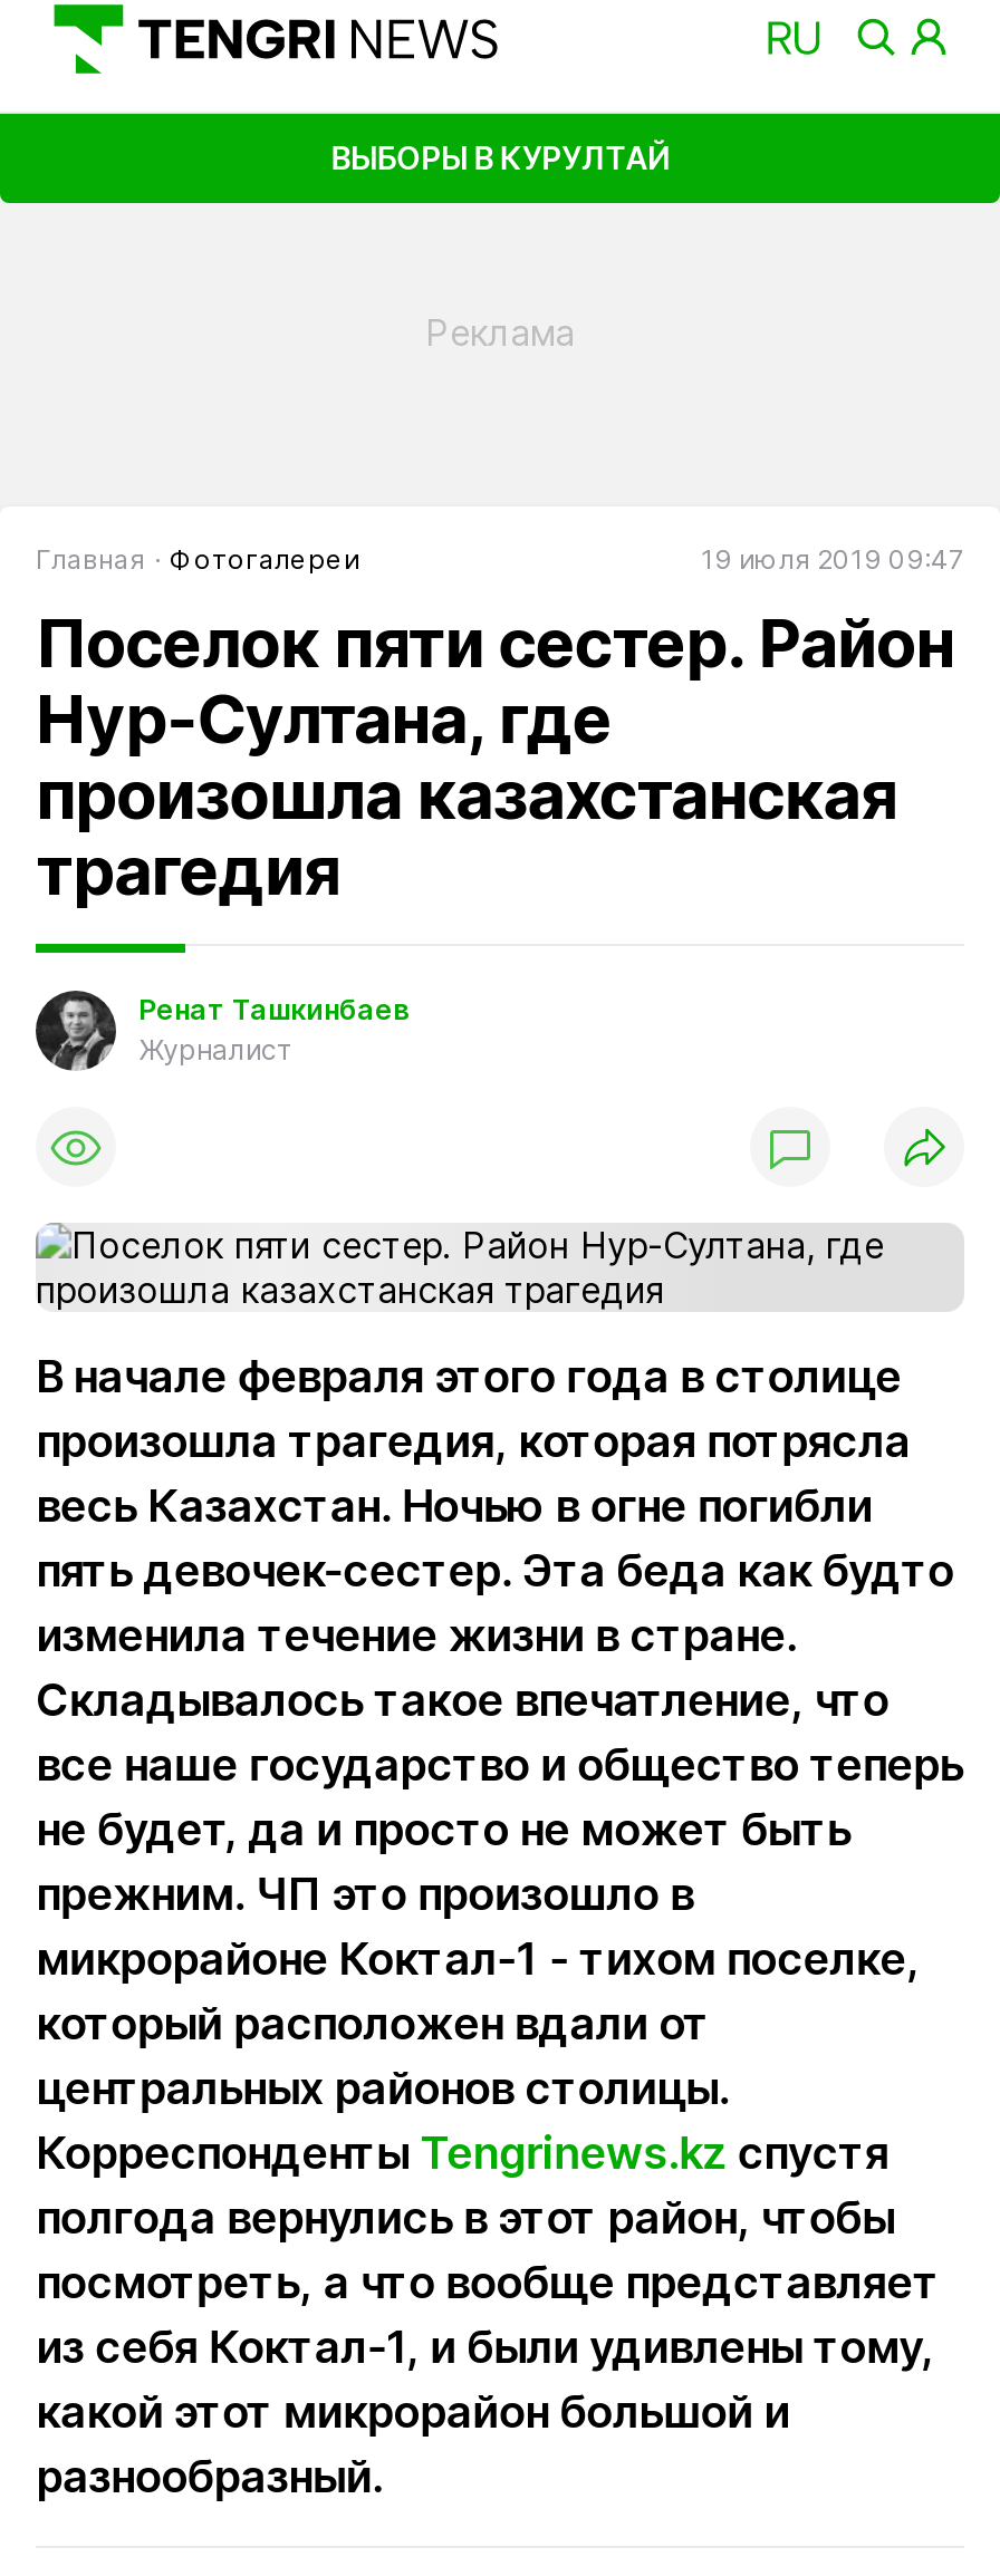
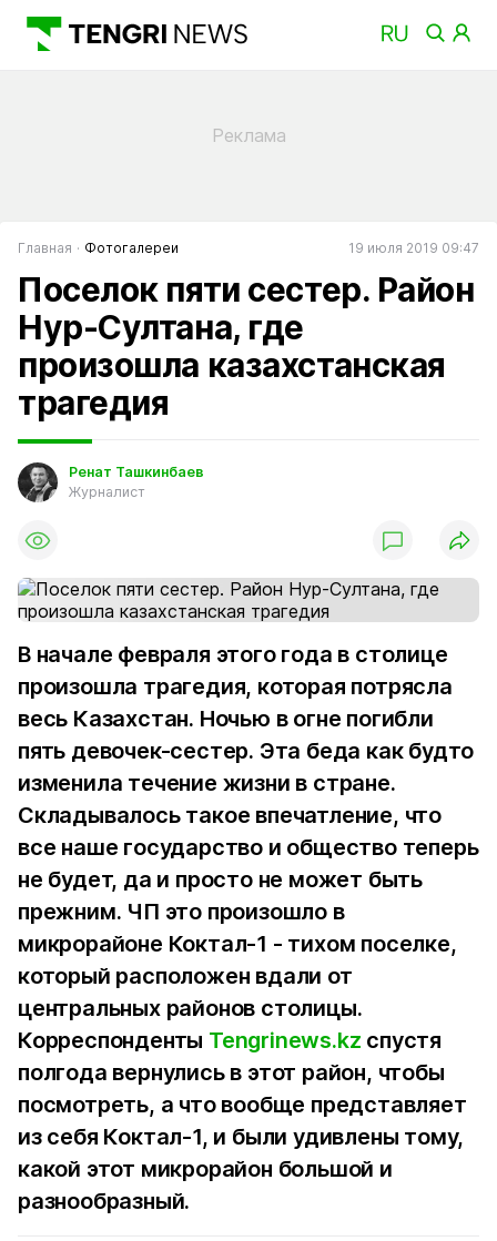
[331,138,669,176] ВЫБОРЫ В КУРУЛТАЙ -> none

